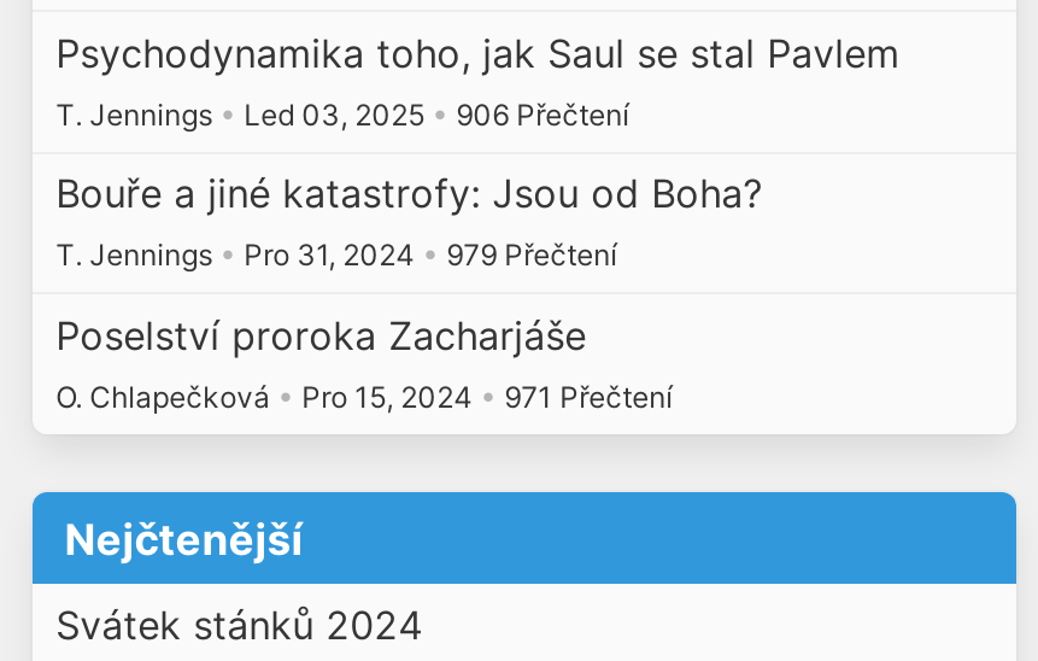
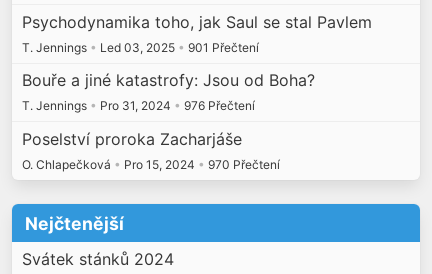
[56,96,630,132] T. Jennings • Led 03, 2025 • 906 Přečtení -> [22,40,259,55] T. Jennings • Led 03, 2025 • 901 Přečtení
[56,237,617,273] T. Jennings • Pro 31, 2024 • 979 Přečtení -> [22,98,255,113] T. Jennings • Pro 31, 2024 • 976 Přečtení
[56,379,673,415] O. Chlapečková • Pro 15, 2024 • 971 Přečtení -> [22,157,280,172] O. Chlapečková • Pro 15, 2024 • 970 Přečtení

